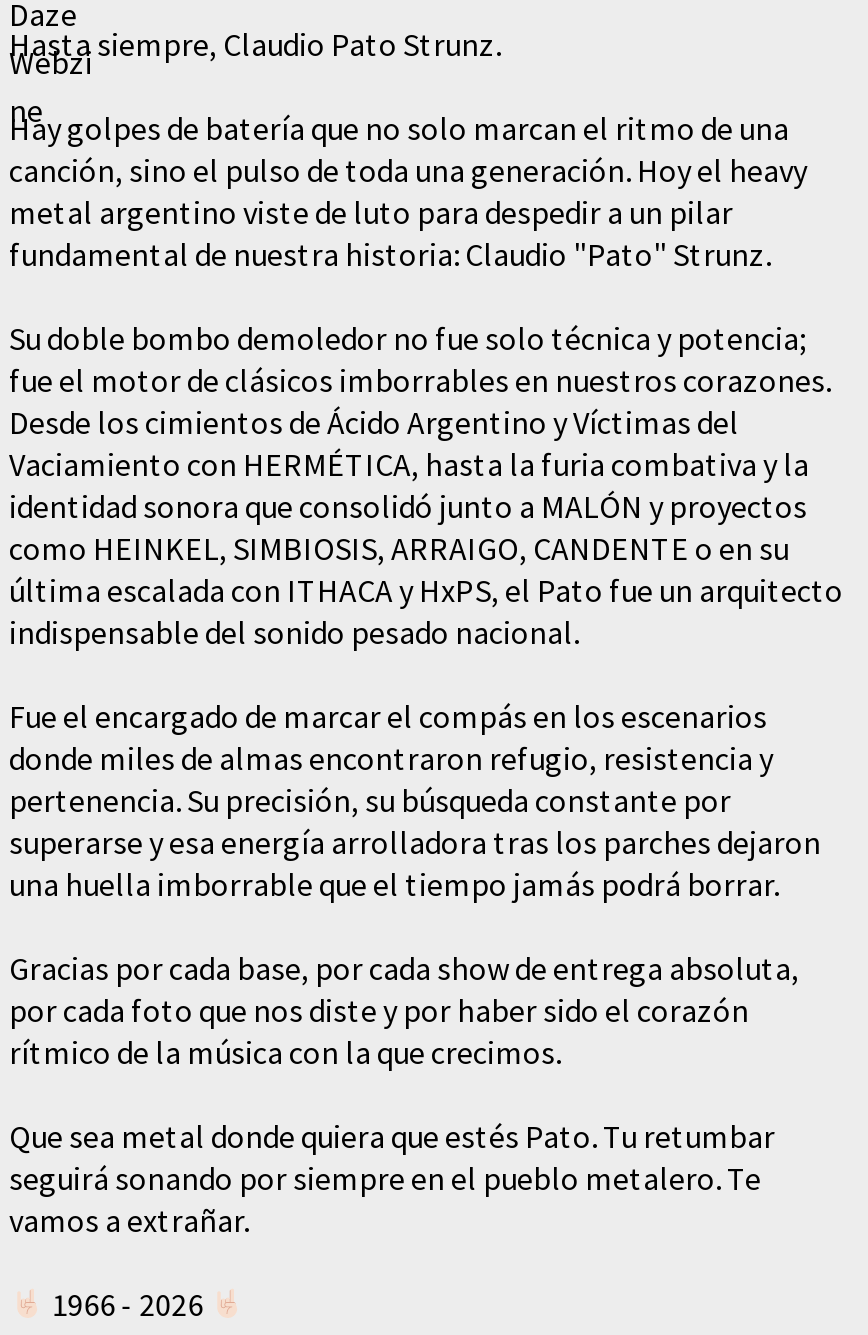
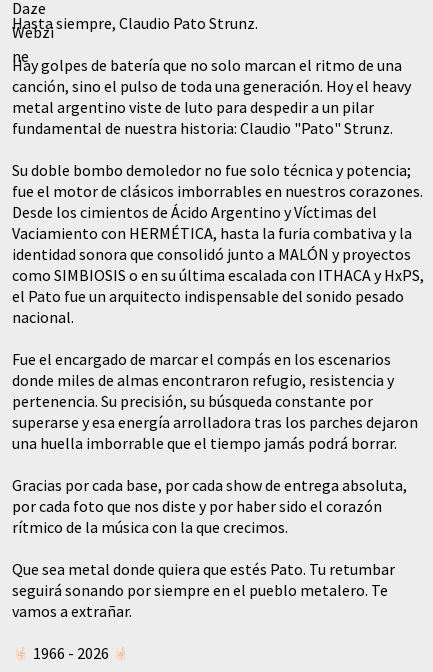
[9,528,843,652] como HEINKEL, SIMBIOSIS, ARRAIGO, CANDENTE o en su | última escalada con ITHACA y HxPS, el Pato fue un arquitecto | indispensable del sonido pesado nacional. -> [12,265,424,327] como SIMBIOSIS o en su última escalada con ITHACA y HxPS, | el Pato fue un arquitecto indispensable del sonido pesado | nacional.

